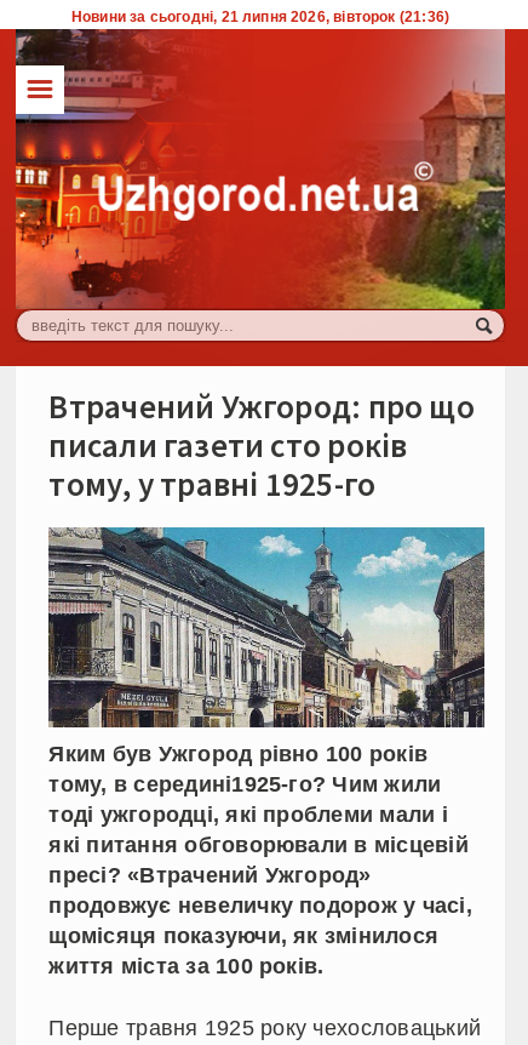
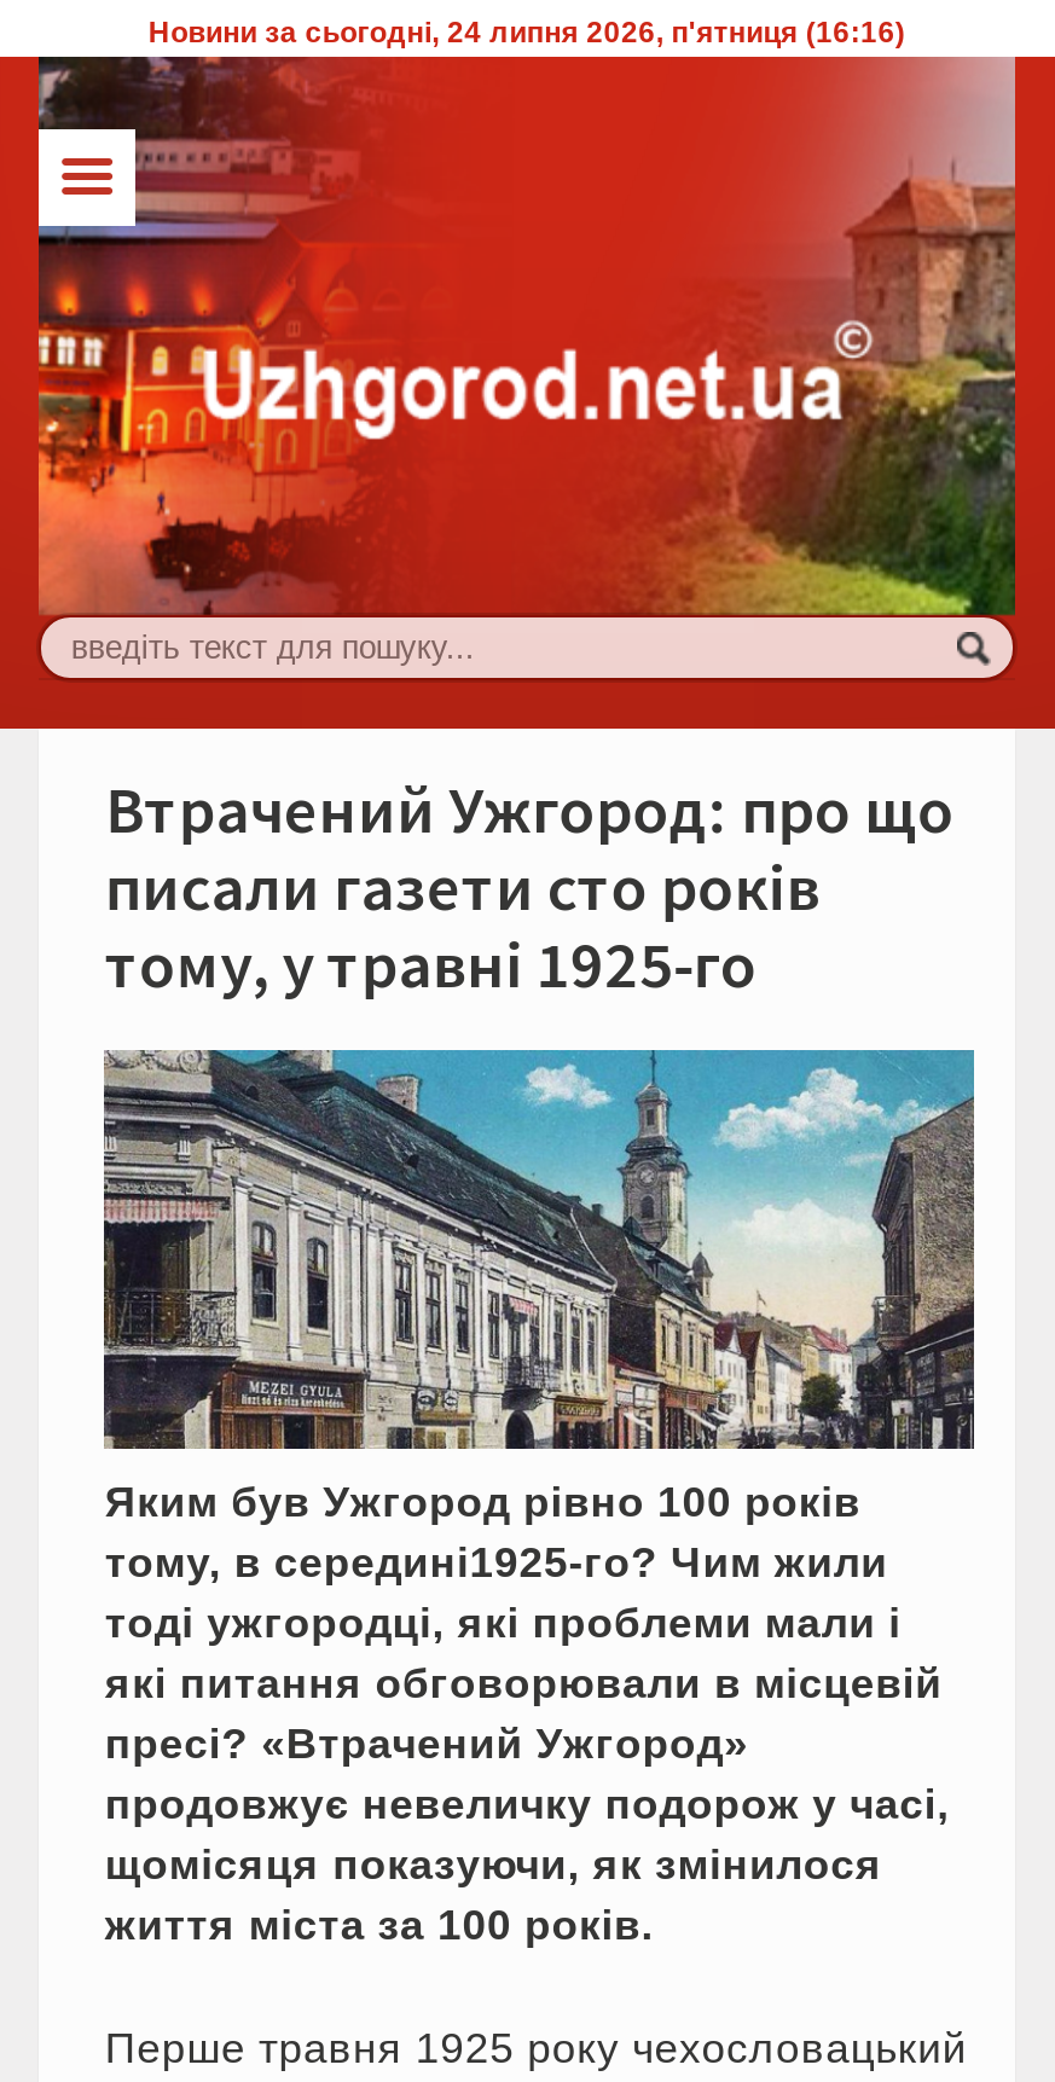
[71,8,449,25] Новини за сьогодні, 21 липня 2026, вівторок (21:36) -> [148,16,905,50] Новини за сьогодні, 24 липня 2026, п'ятниця (16:16)

